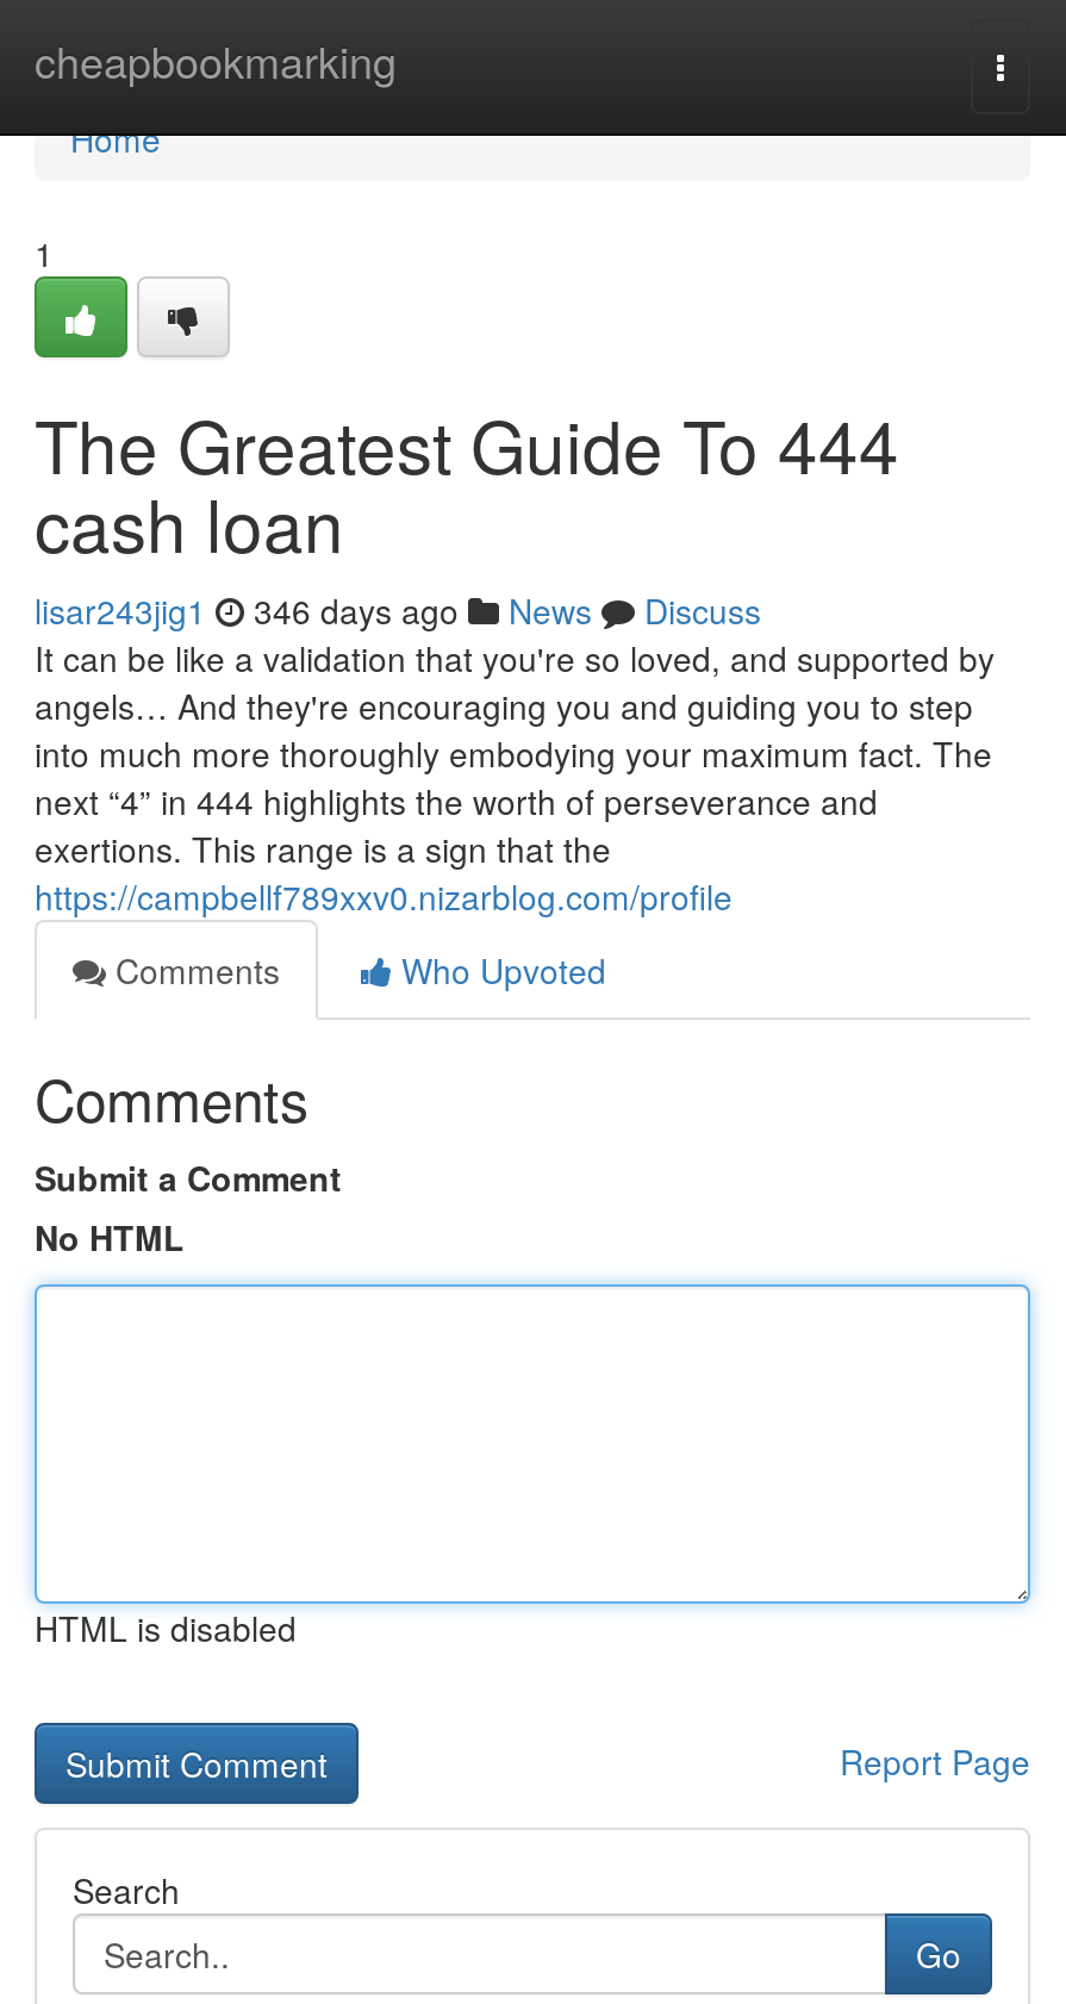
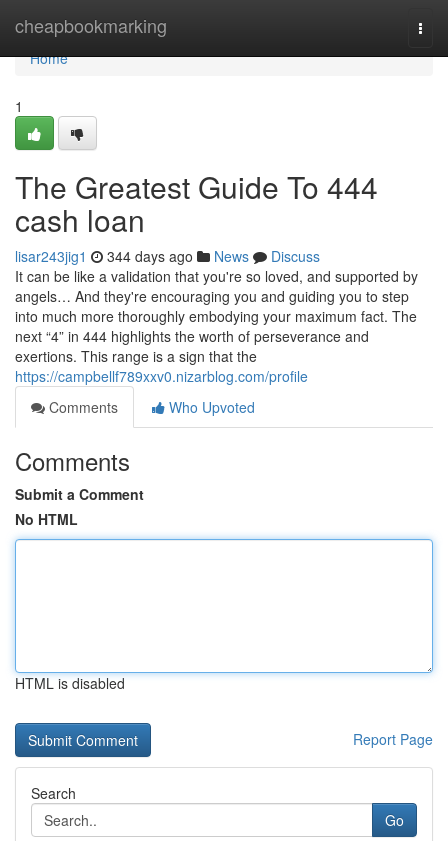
[35,586,761,634] lisar243jig1 346 days ago News Discuss -> [15,246,320,266] lisar243jig1 344 days ago News Discuss

